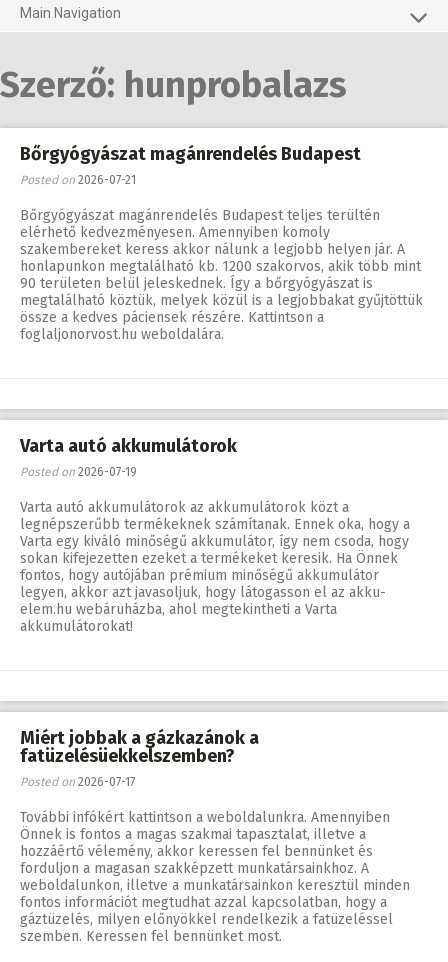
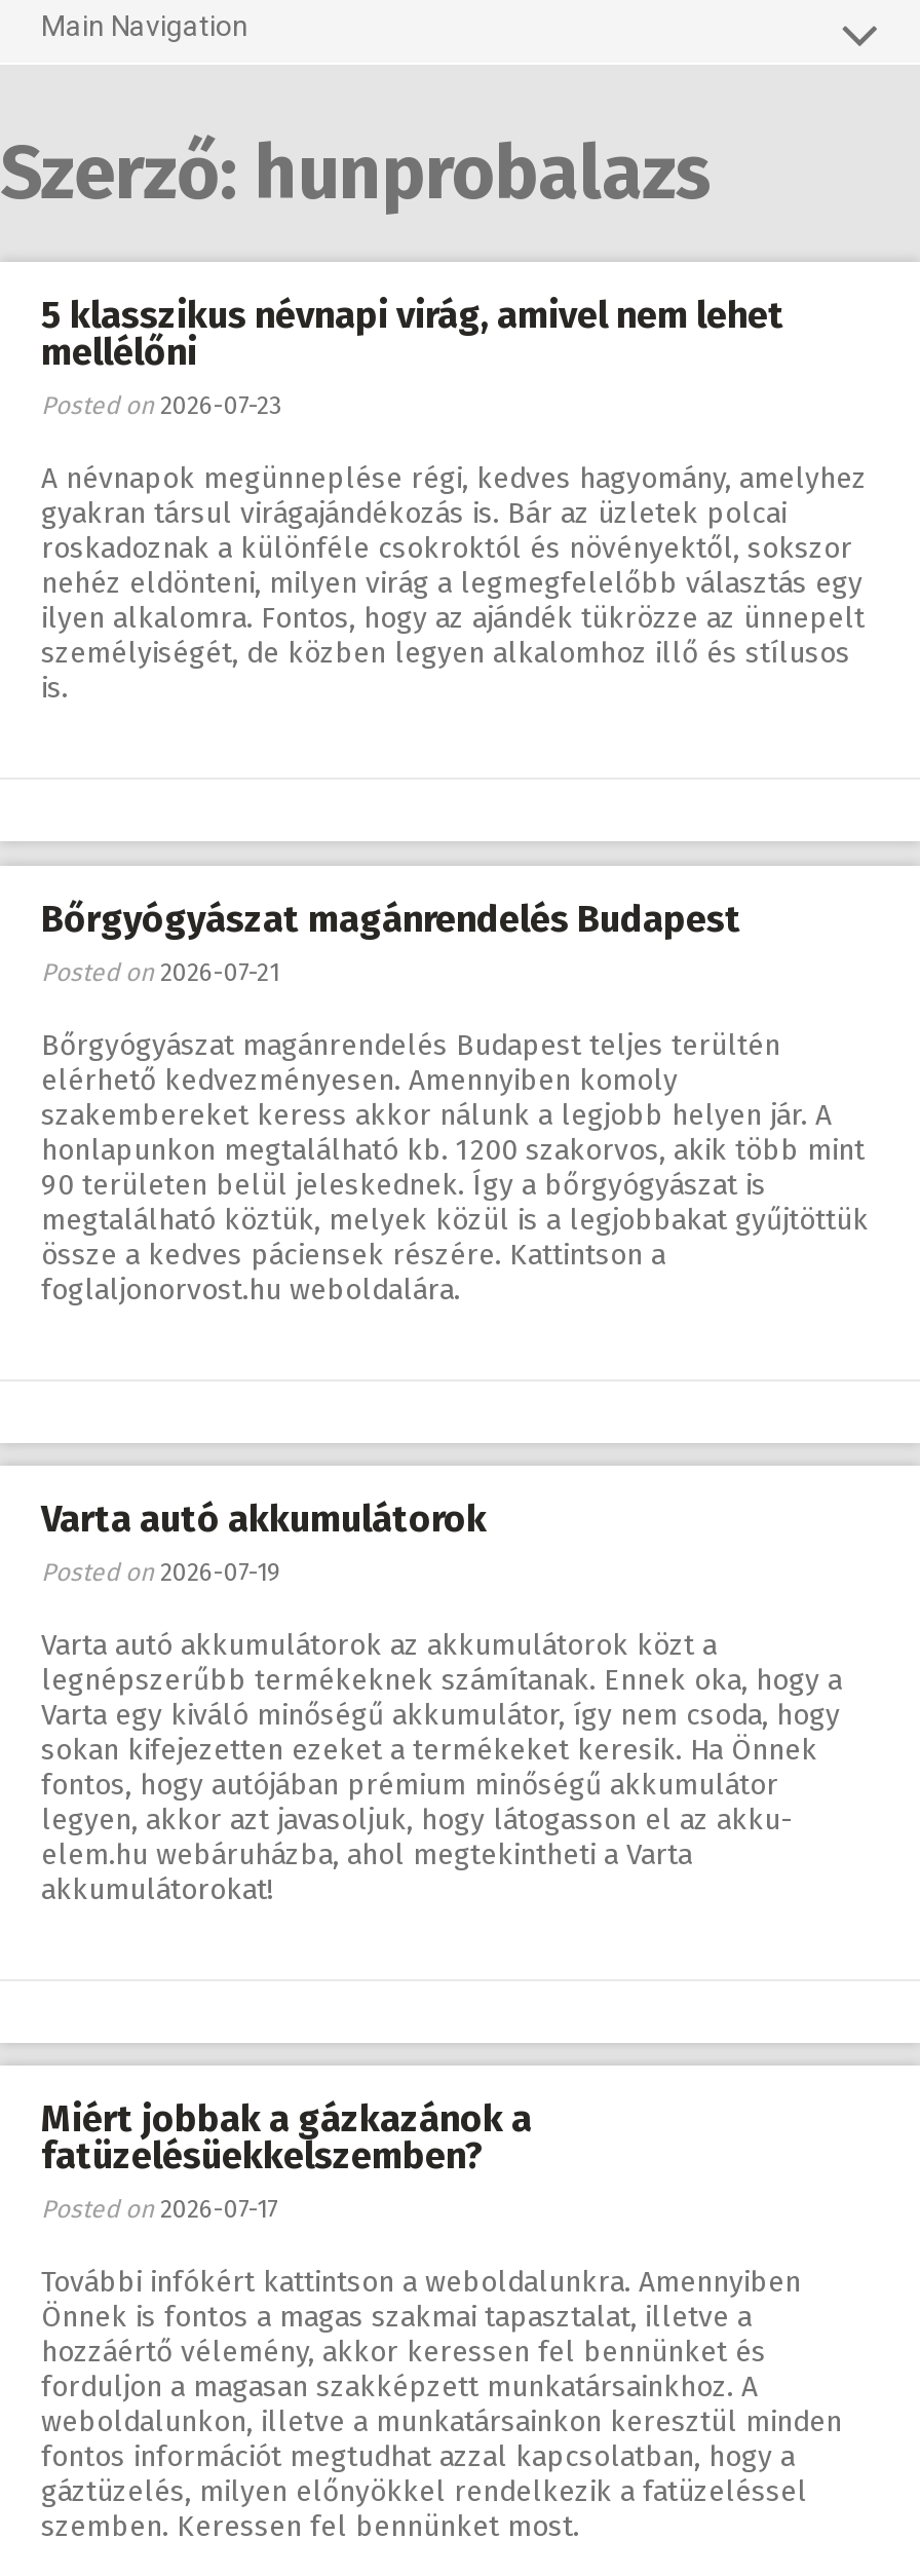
none -> [41,293,867,706] 5 klasszikus névnapi virág, amivel nem lehet | mellélőni | Posted on 2026-07-23 | A névnapok megünneplése régi, kedves hagyomány, amelyhez | gyakran társul virágajándékozás is. Bár az üzletek polcai | roskadoznak a különféle csokroktól és növényektől, sokszor | nehéz eldönteni, milyen virág a legmegfelelőbb választás egy | ilyen alkalomra. Fontos, hogy az ajándék tükrözze az ünnepelt | személyiségét, de közben legyen alkalomhoz illő és stílusos | is.

